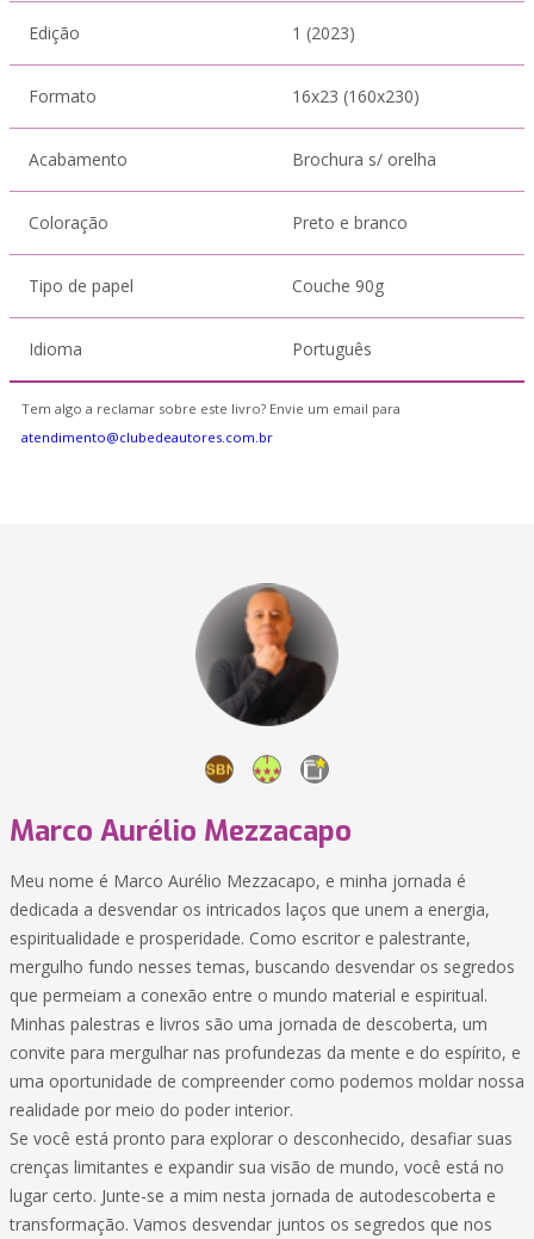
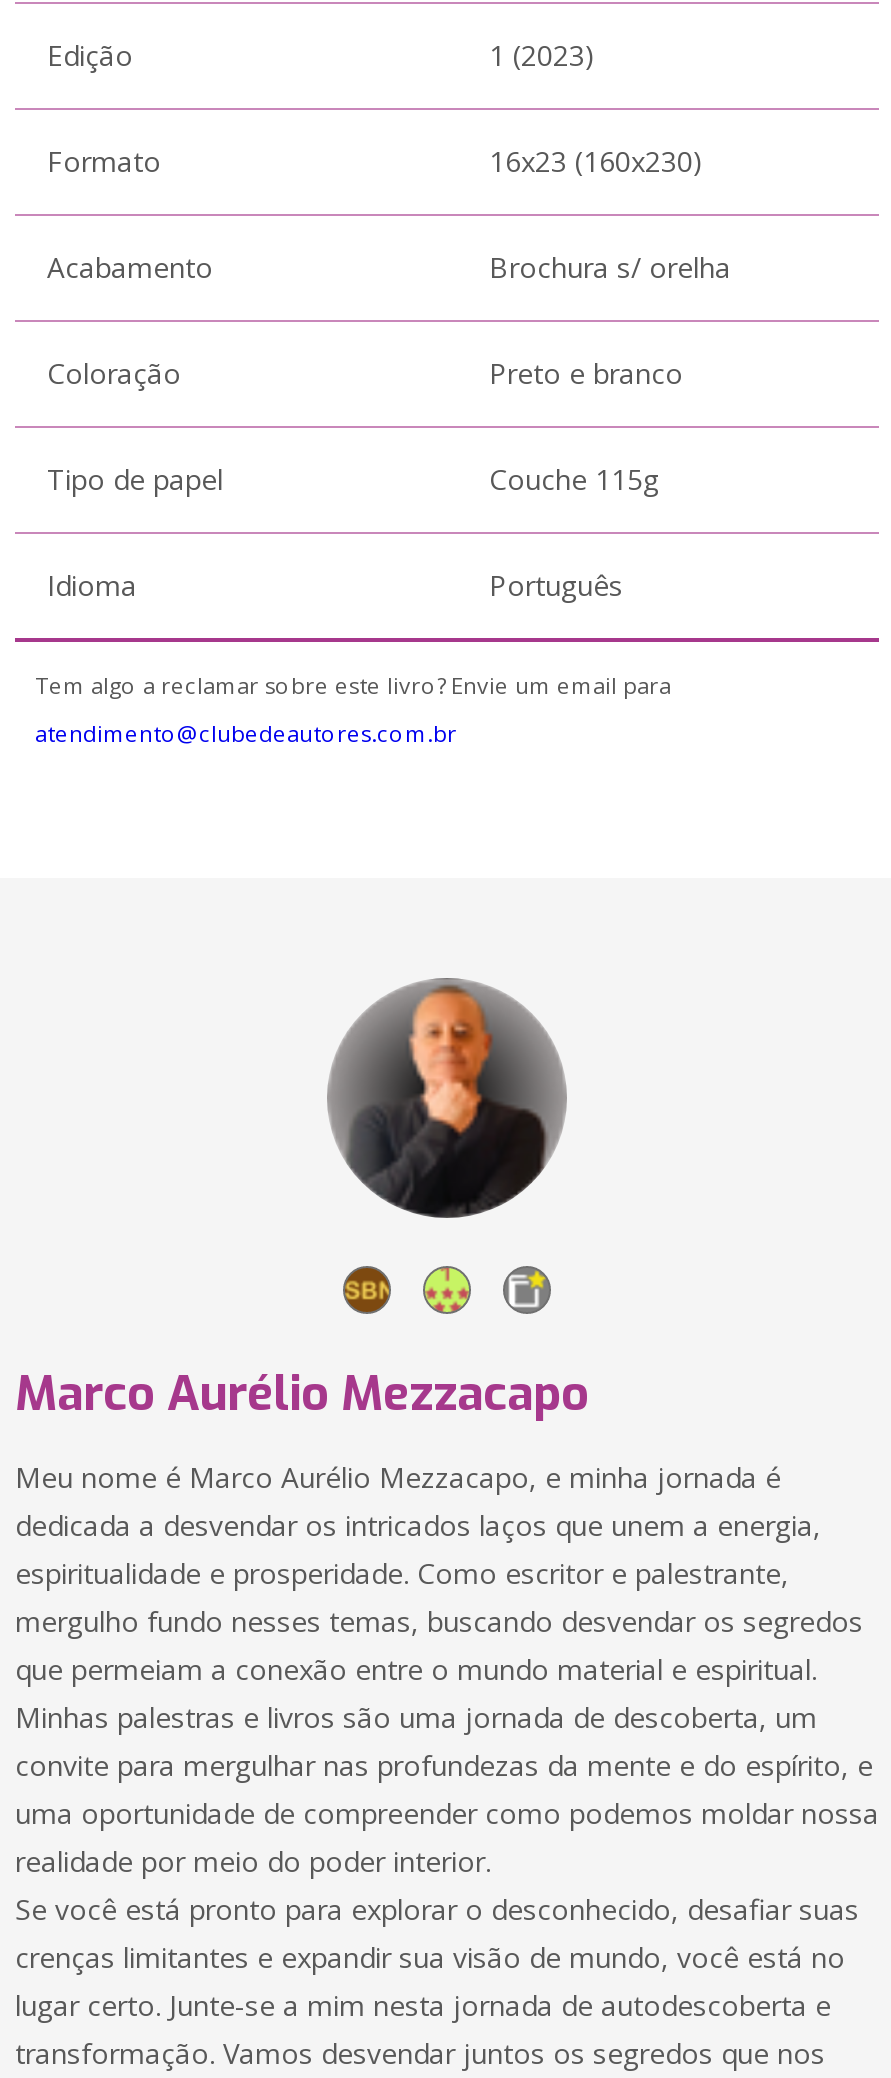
[292,274,384,297] Couche 90g -> [489,460,659,498] Couche 115g

